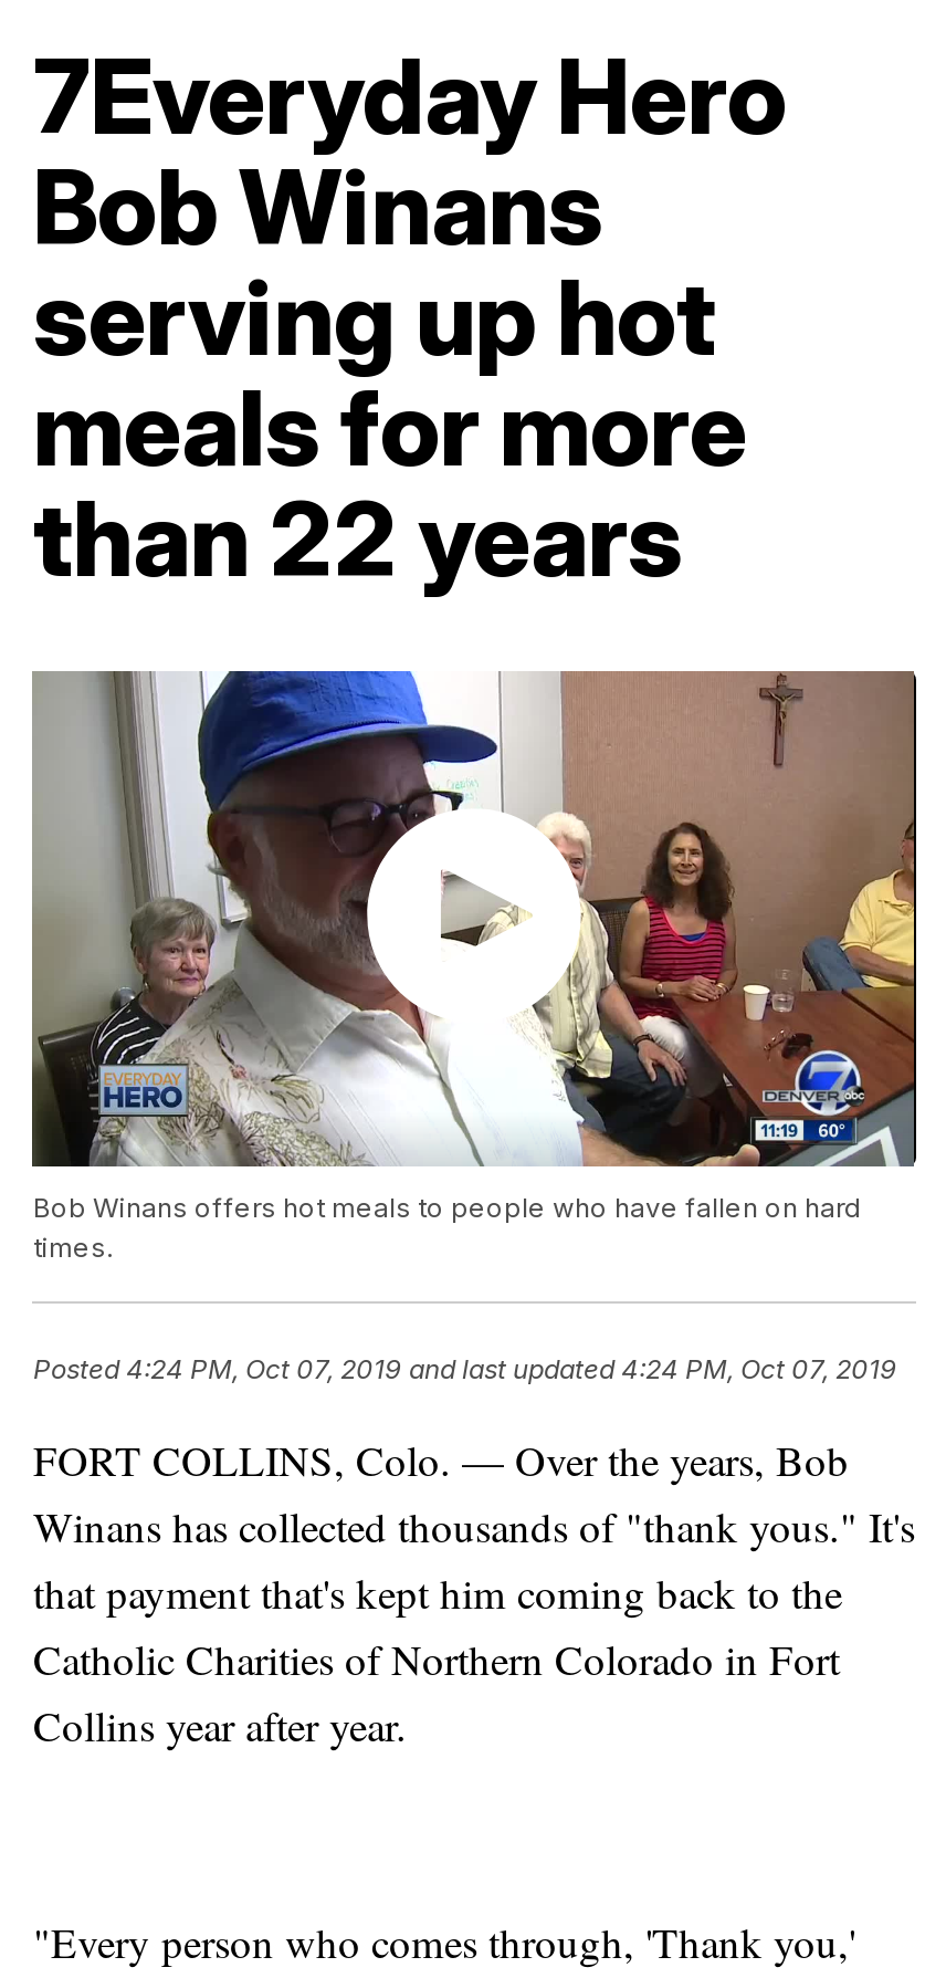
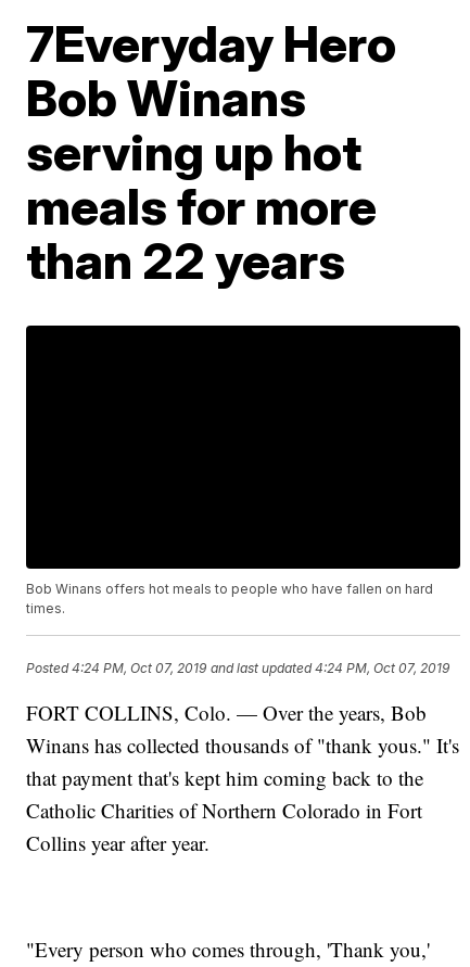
[30,669,916,1169] [image] -> none

